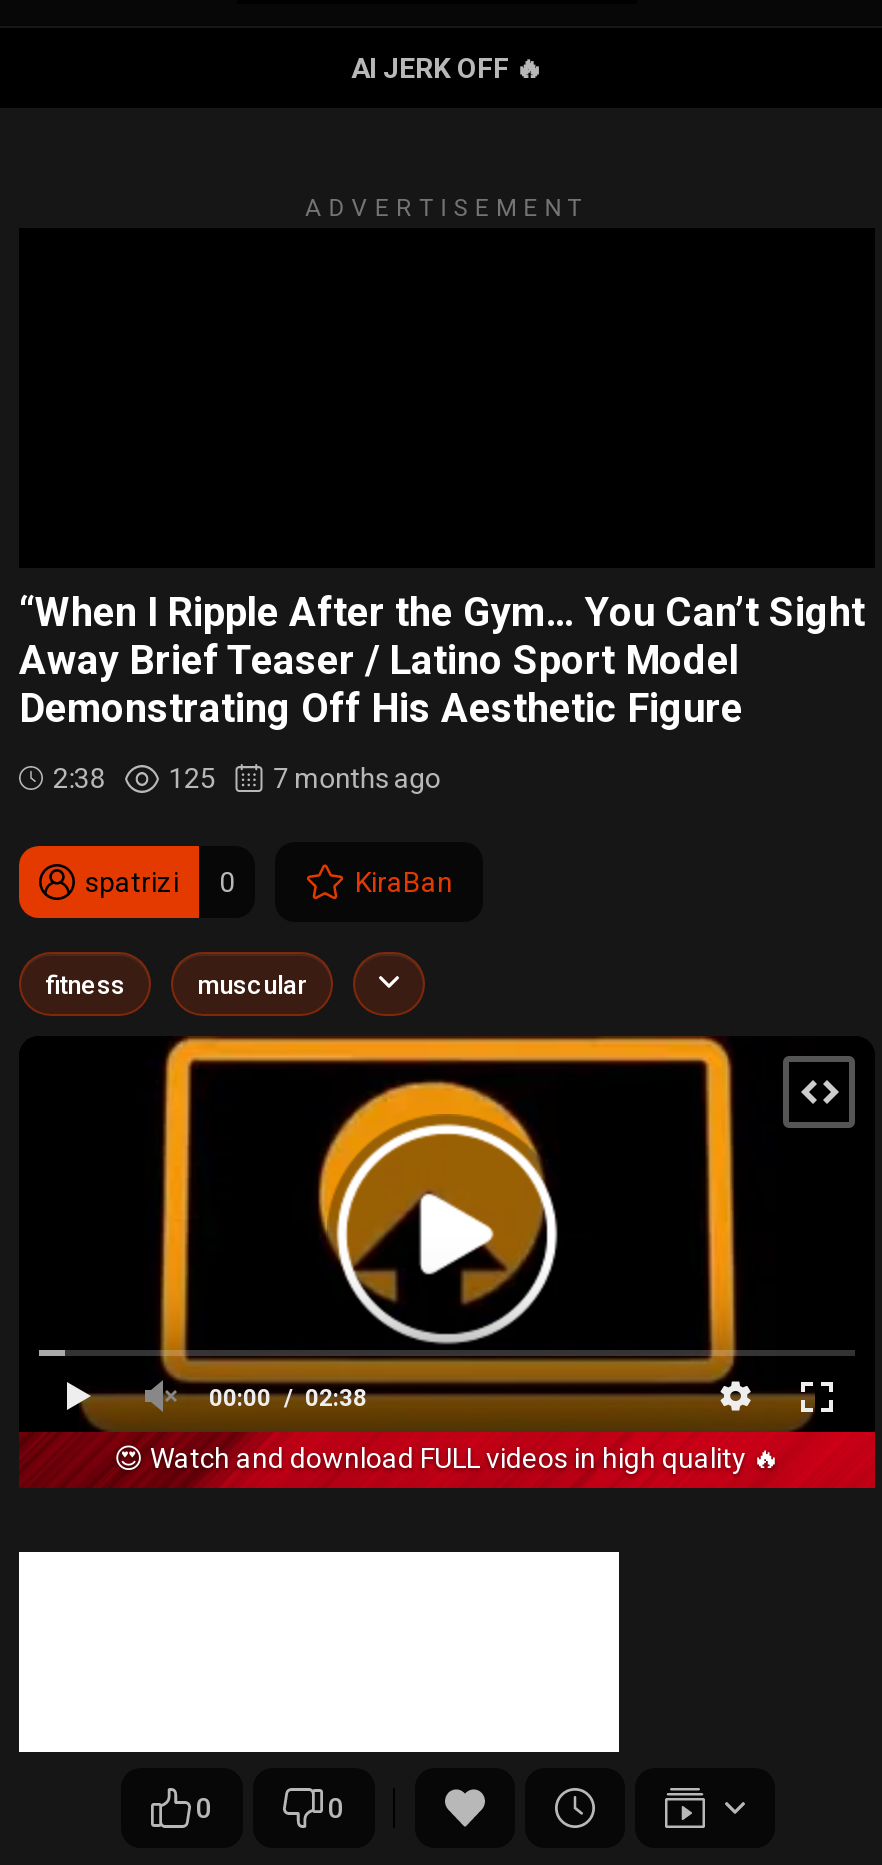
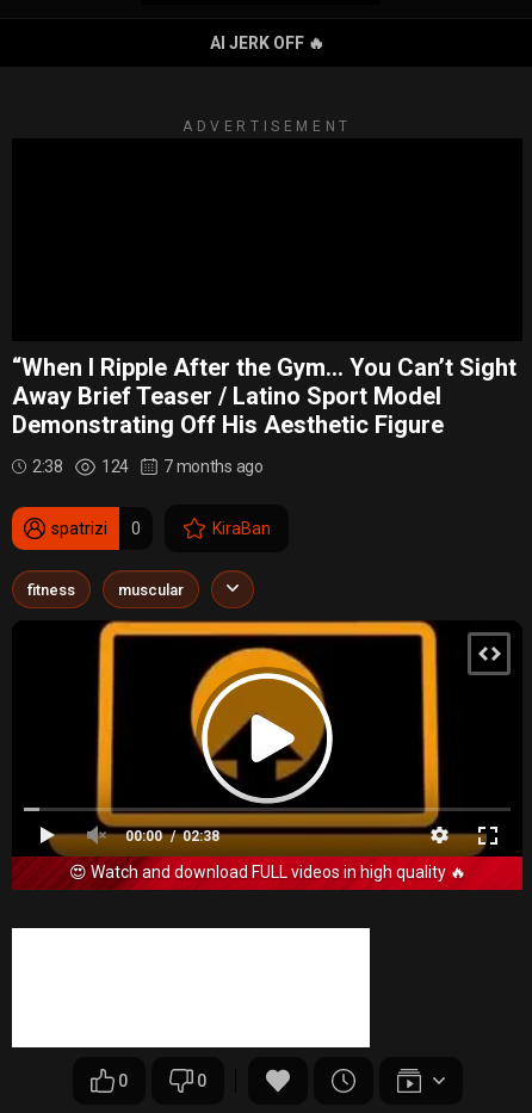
[169,762,440,794] 125 7 months ago -> [101,457,263,476] 124 7 months ago

